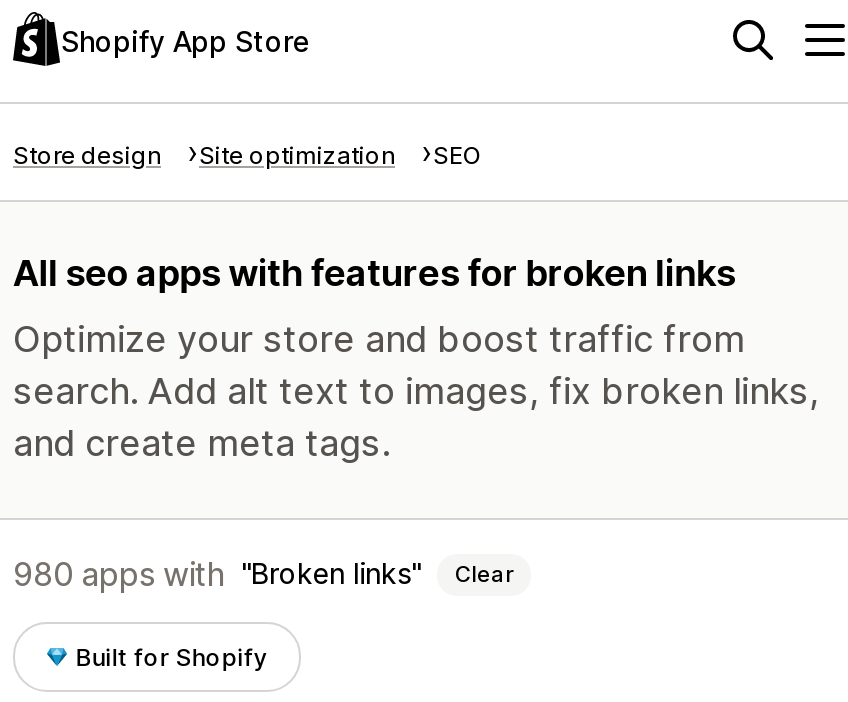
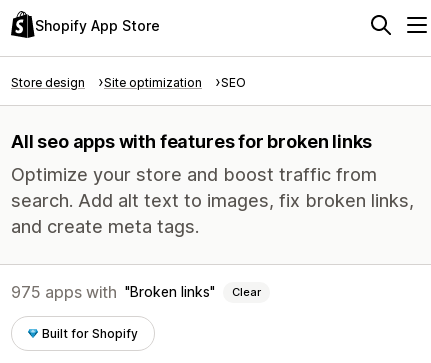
[13,554,513,594] 980 apps with Broken links Clear -> [11,282,261,302] 975 apps with Broken links Clear

